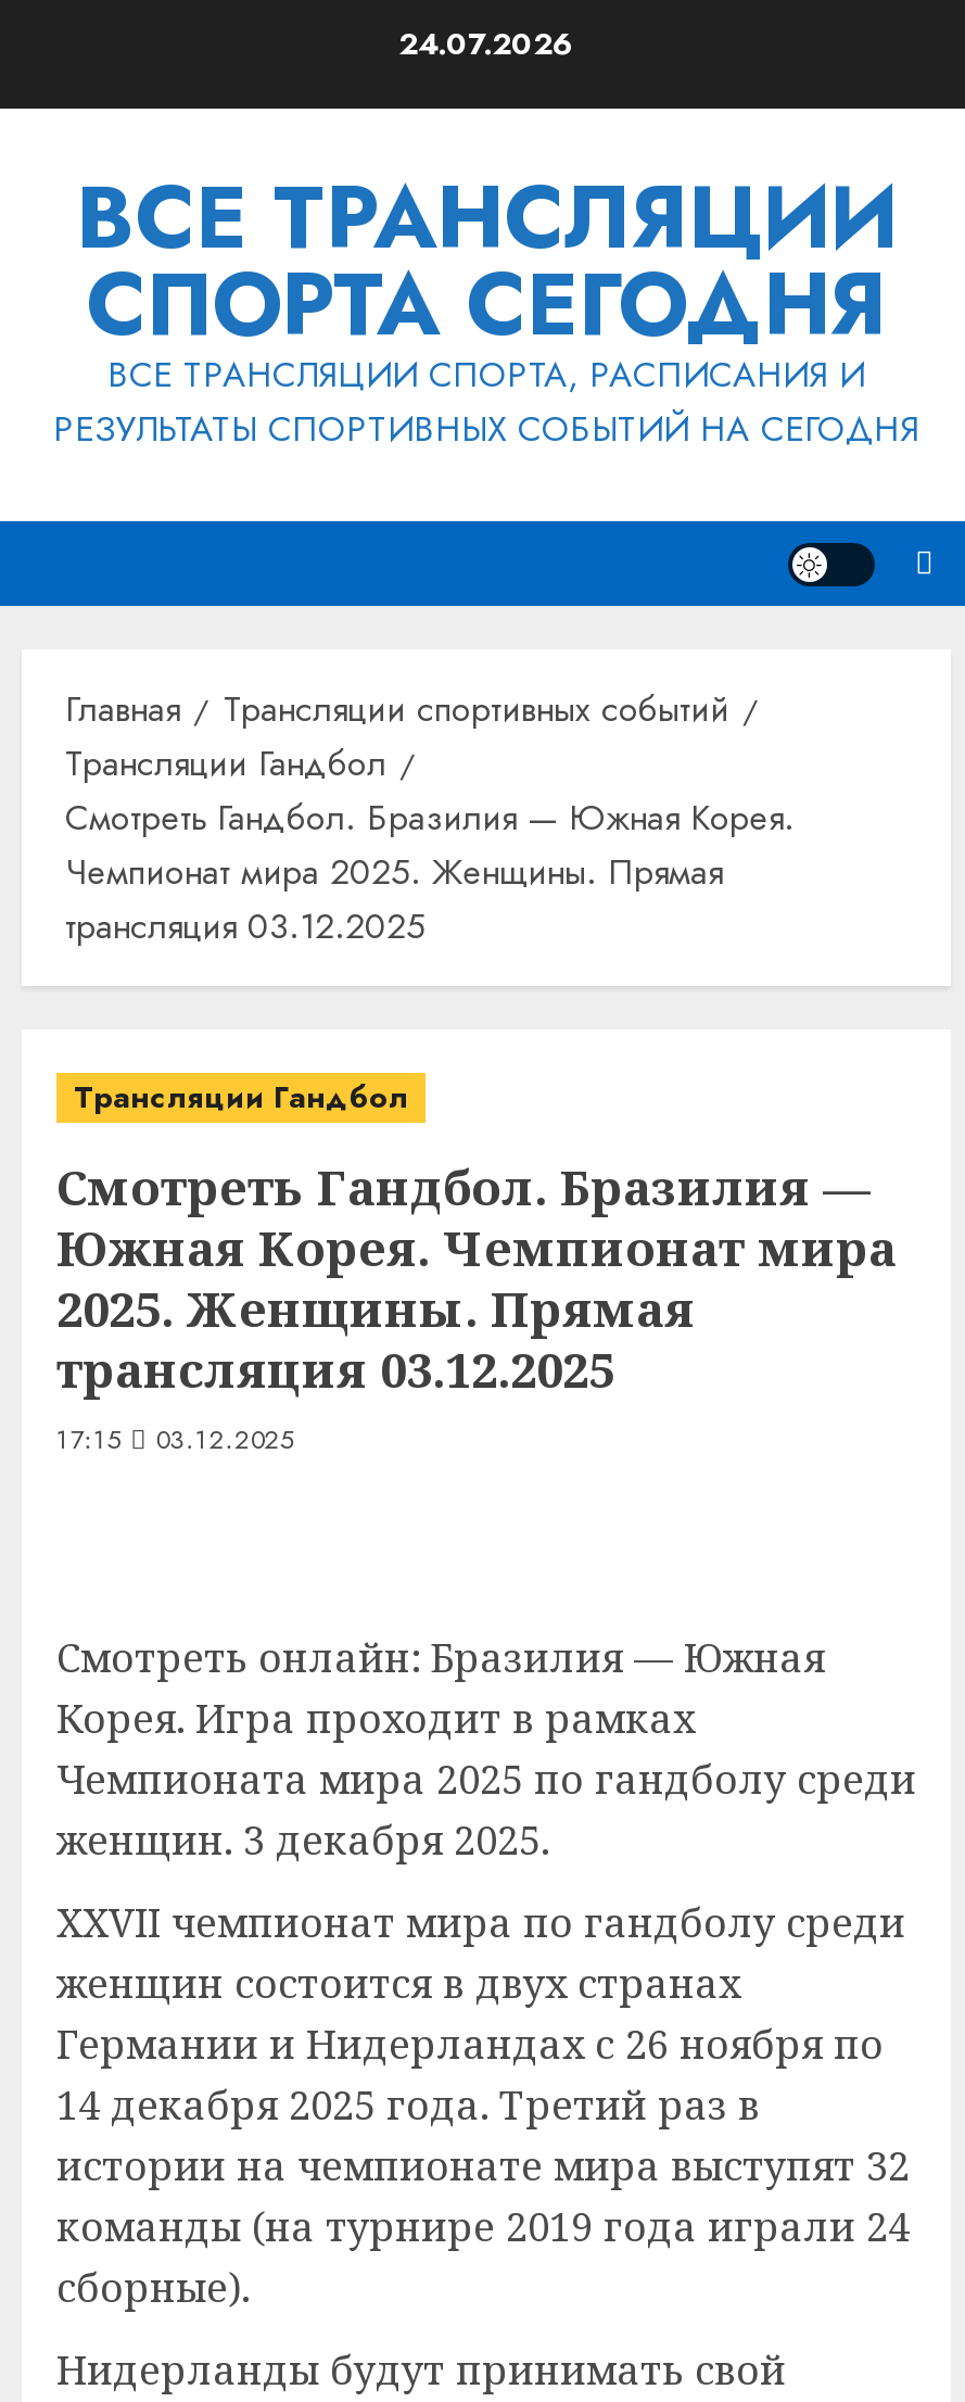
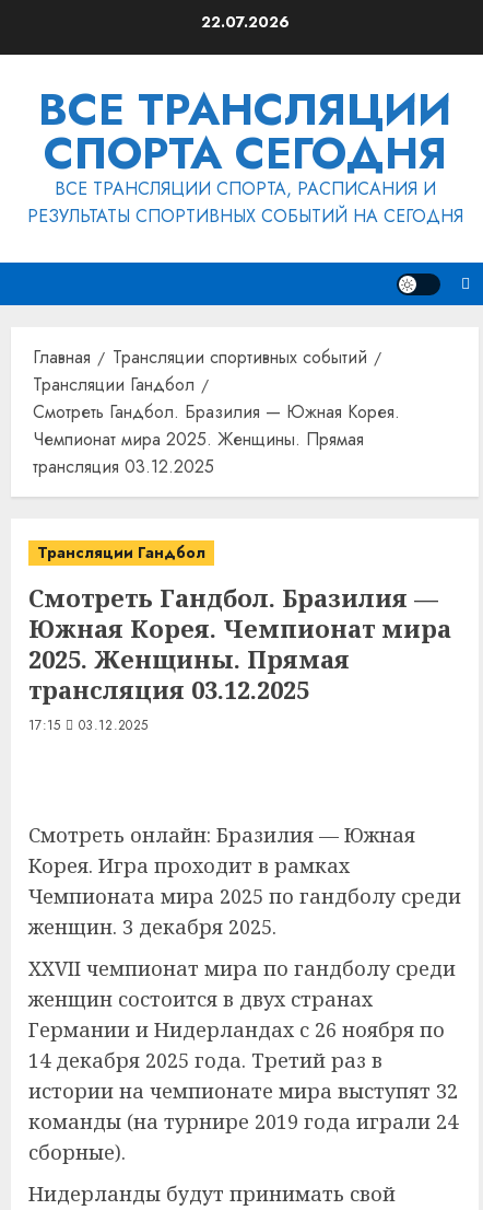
[398,21,574,65] 24.07.2026 -> [201,11,289,33] 22.07.2026

